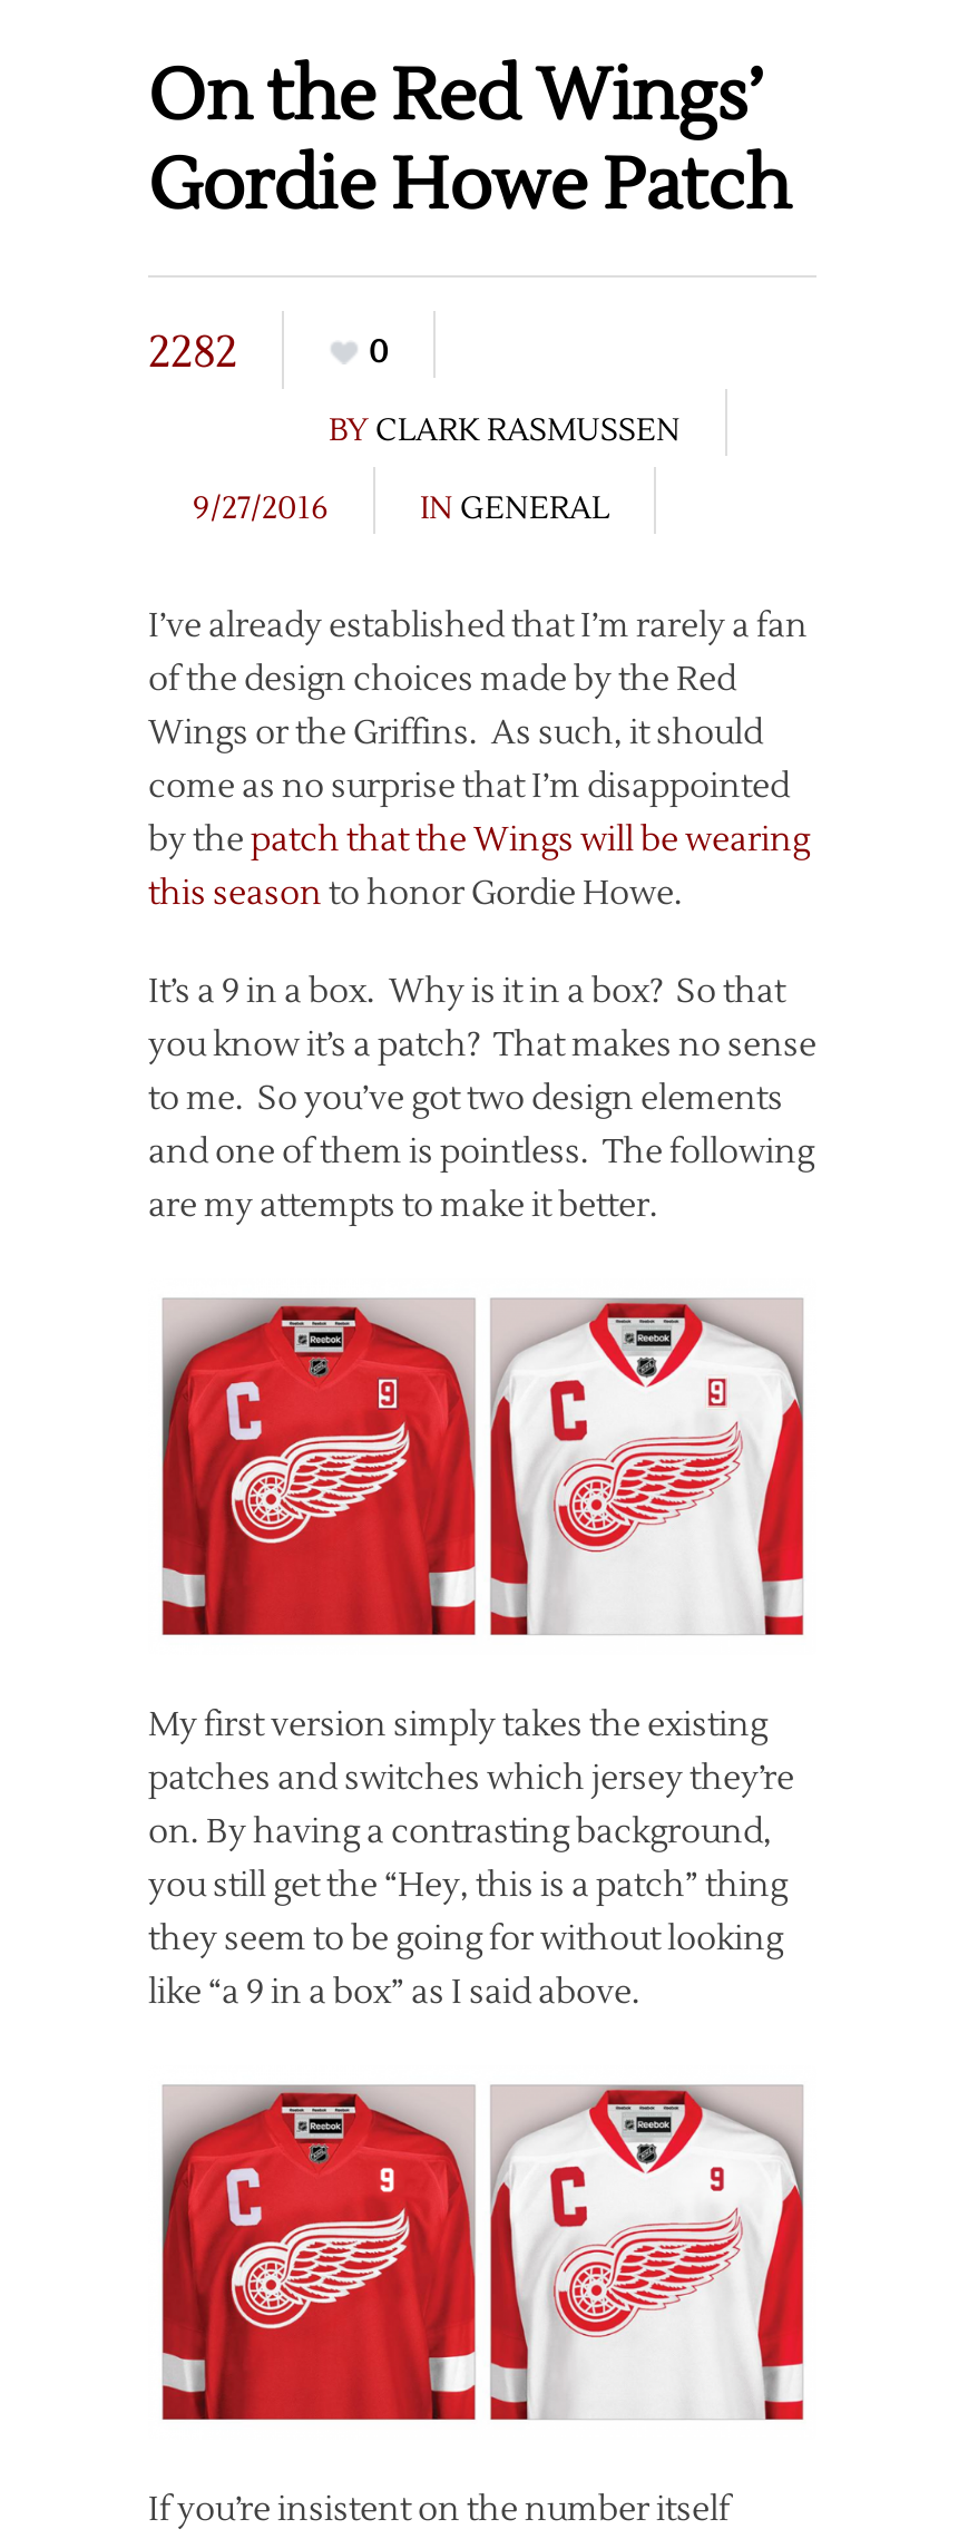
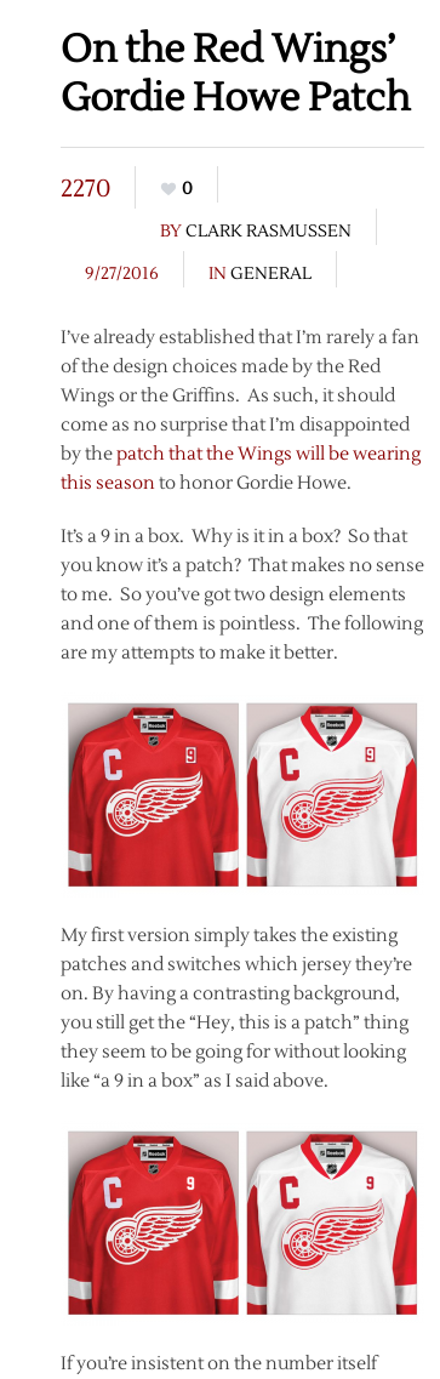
[148,324,237,382] 2282 -> [61,173,110,205] 2270

